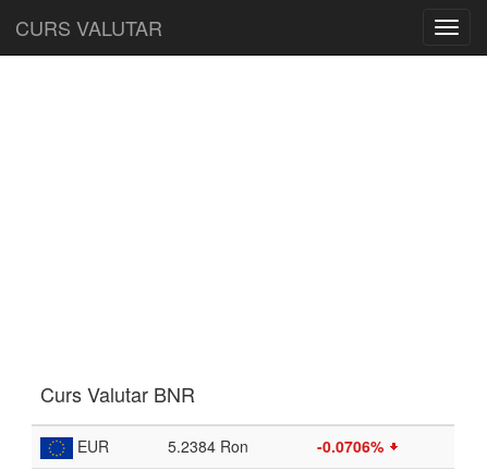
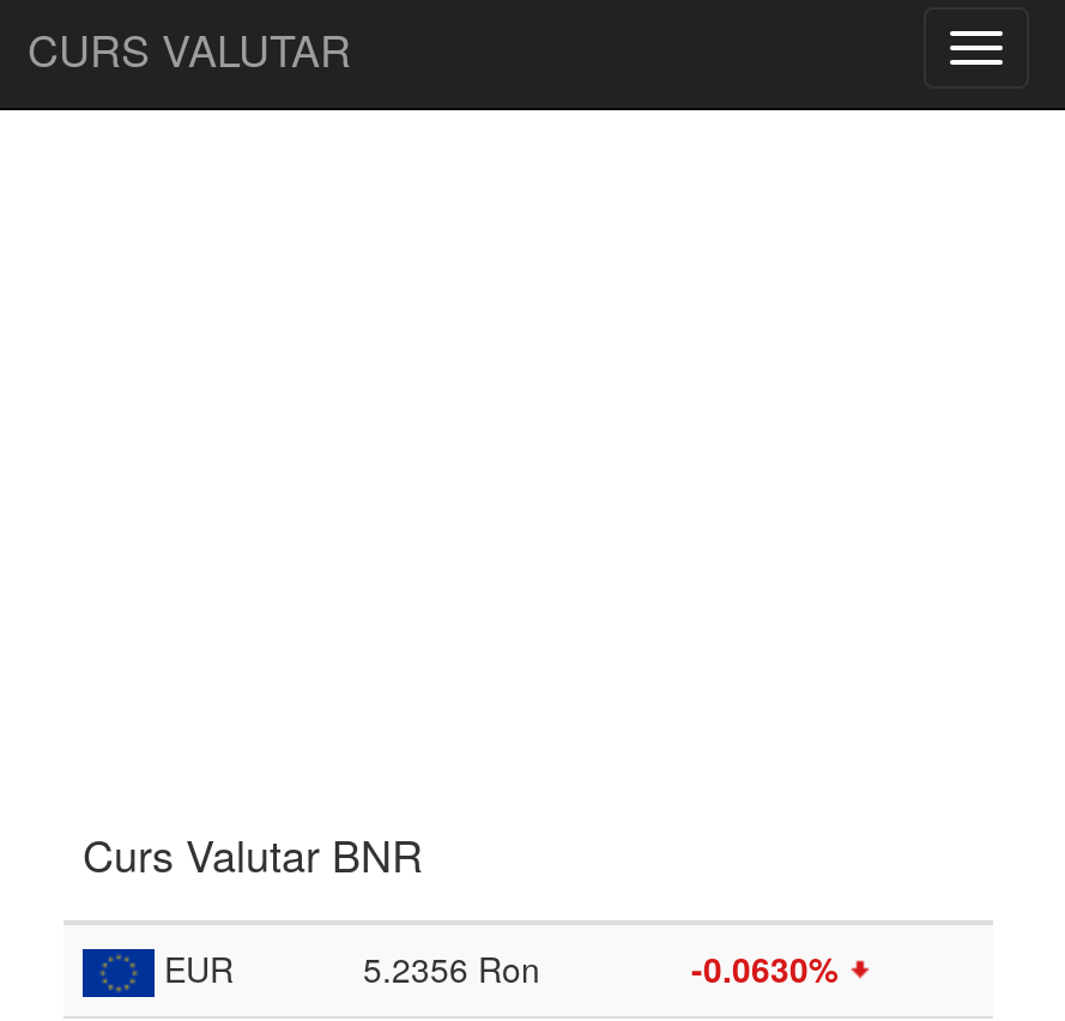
[163,435,253,457] 5.2384 Ron -> [353,944,550,992] 5.2356 Ron
[317,435,388,457] -0.0706% -> [691,944,847,992] -0.0630%

